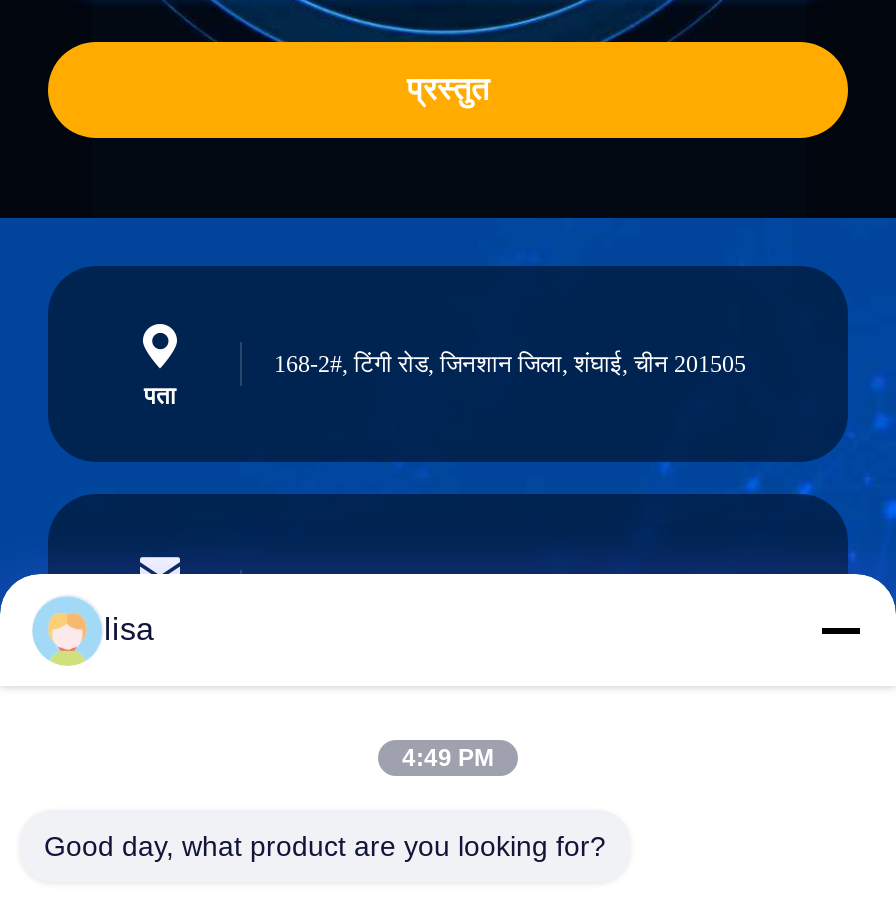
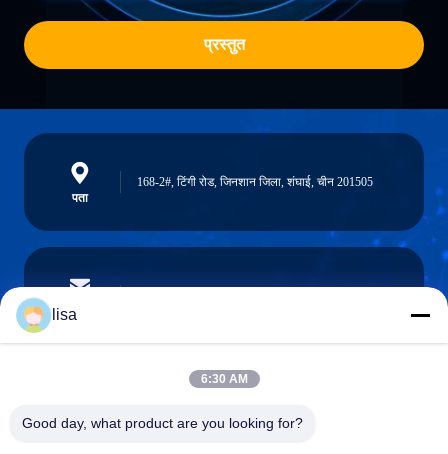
[402,744,494,772] 4:49 PM -> [200,372,247,386] 6:30 AM

